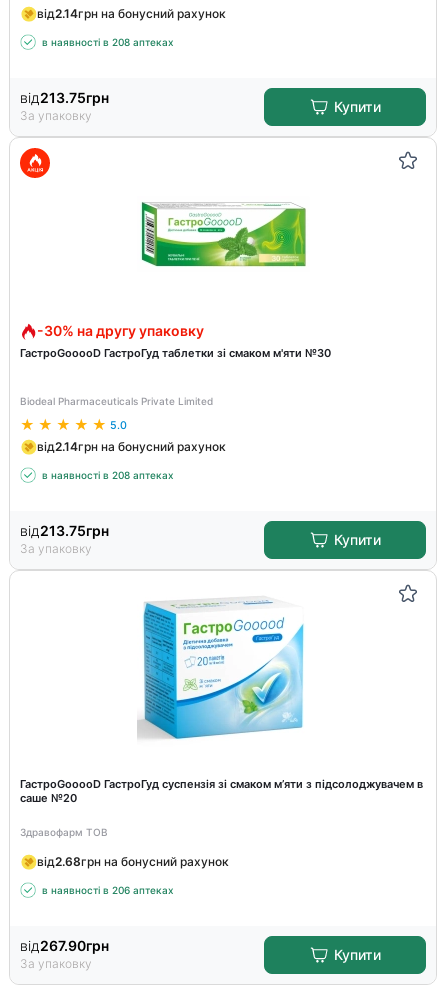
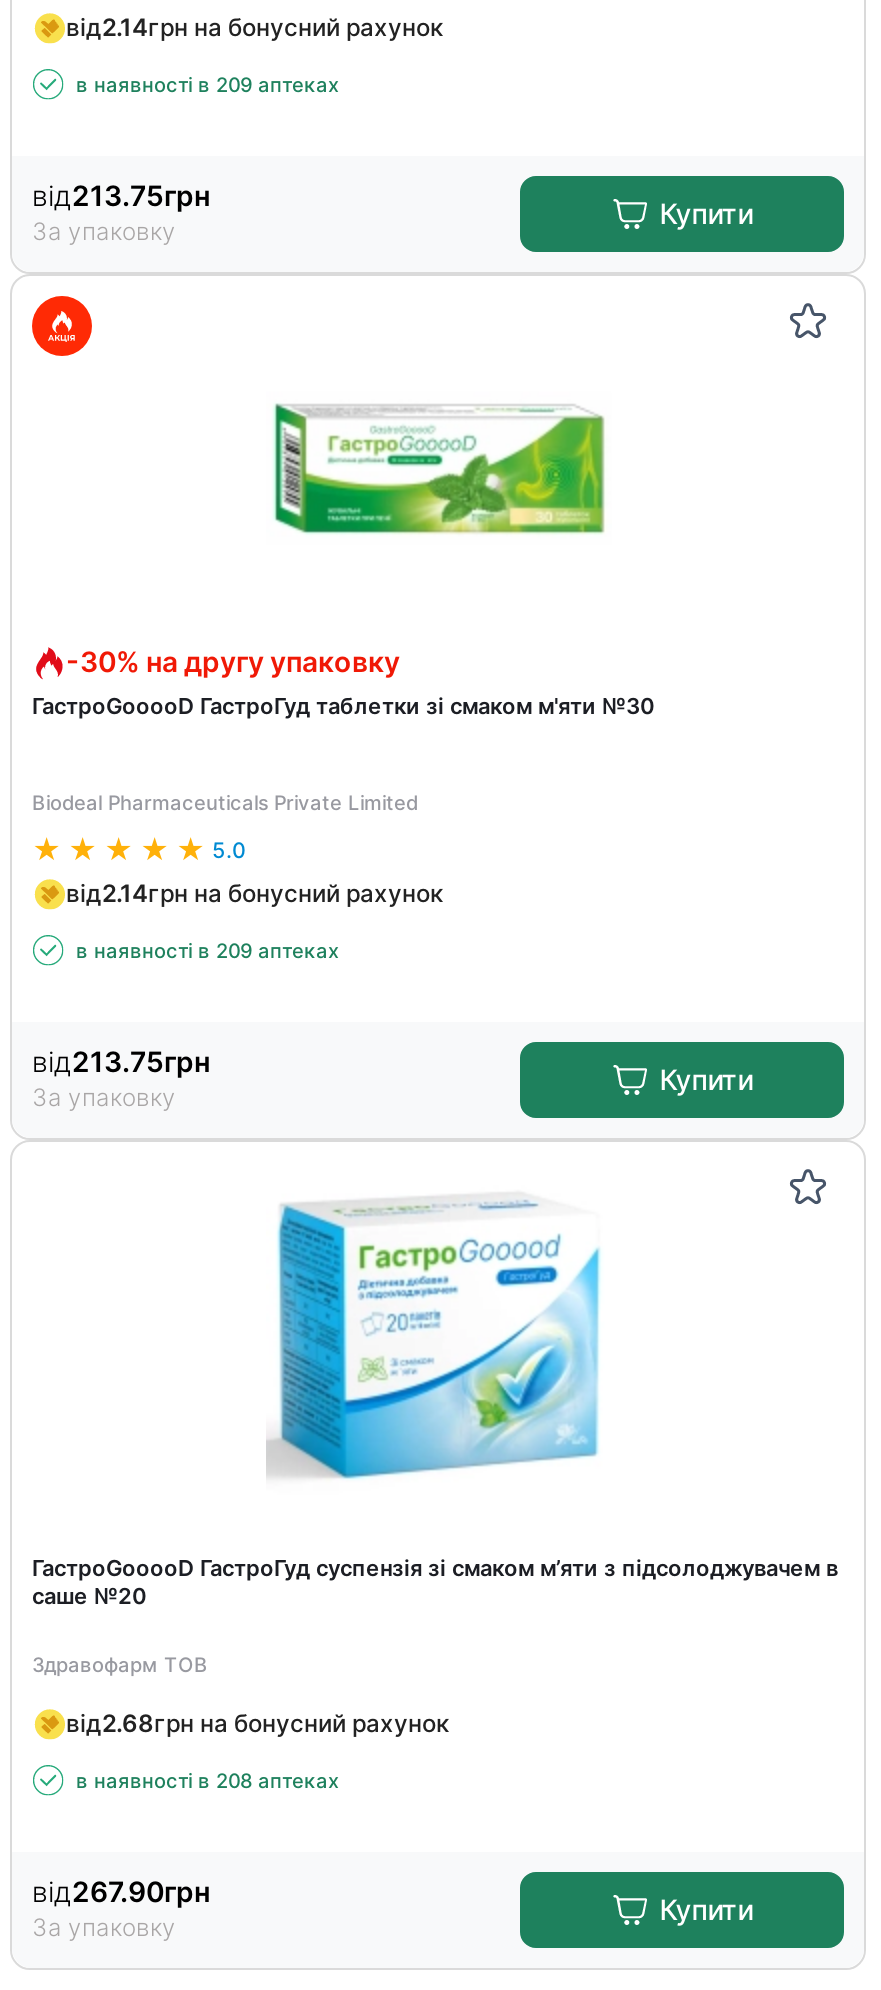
[42,36,174,48] в наявності в 208 аптеках -> [76,72,340,96] в наявності в 209 аптеках
[42,469,174,481] в наявності в 208 аптеках -> [76,938,340,962] в наявності в 209 аптеках
[42,884,174,896] в наявності в 206 аптеках -> [76,1768,340,1792] в наявності в 208 аптеках

